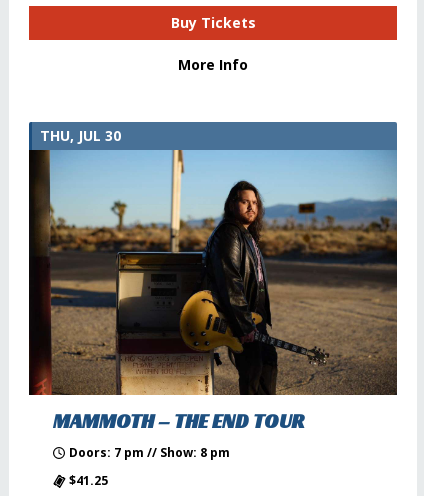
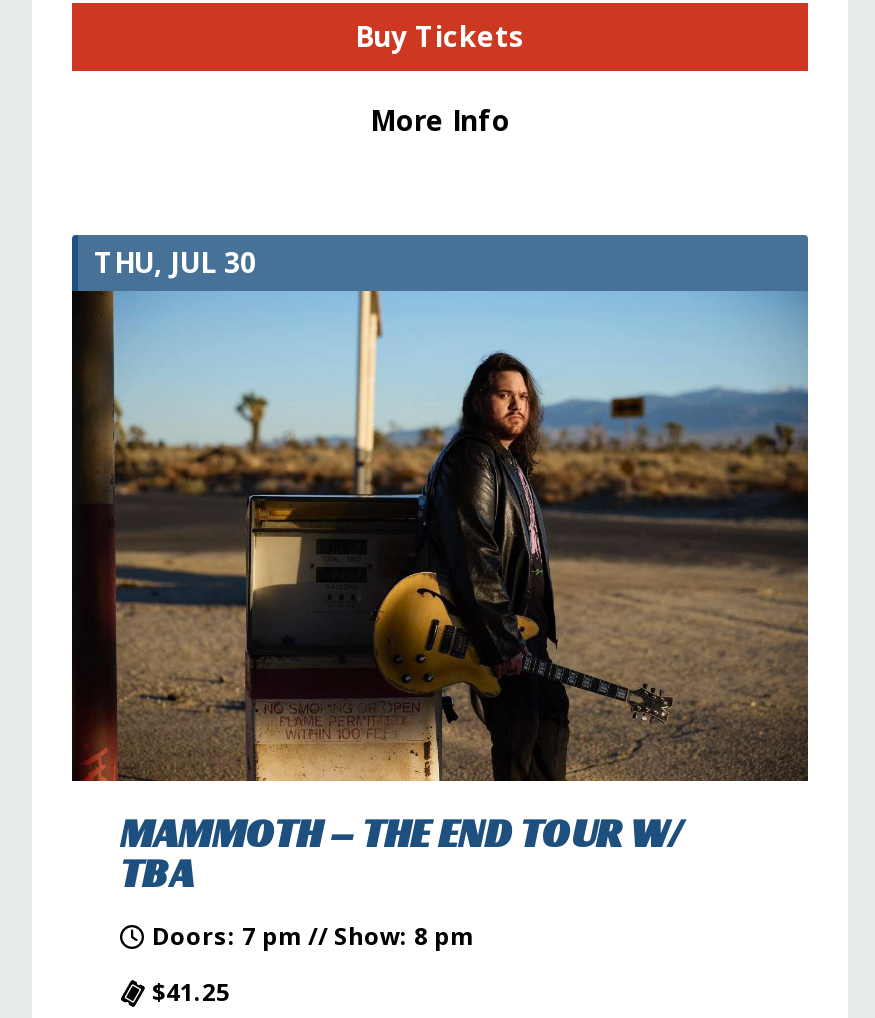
[53,408,305,434] MAMMOTH – THE END TOUR -> [120,807,682,899] MAMMOTH – THE END TOUR W/ | TBA

